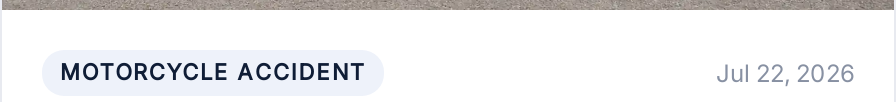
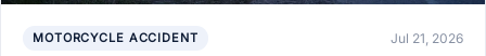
[716,57,854,87] Jul 22, 2026 -> [391,30,463,47] Jul 21, 2026

